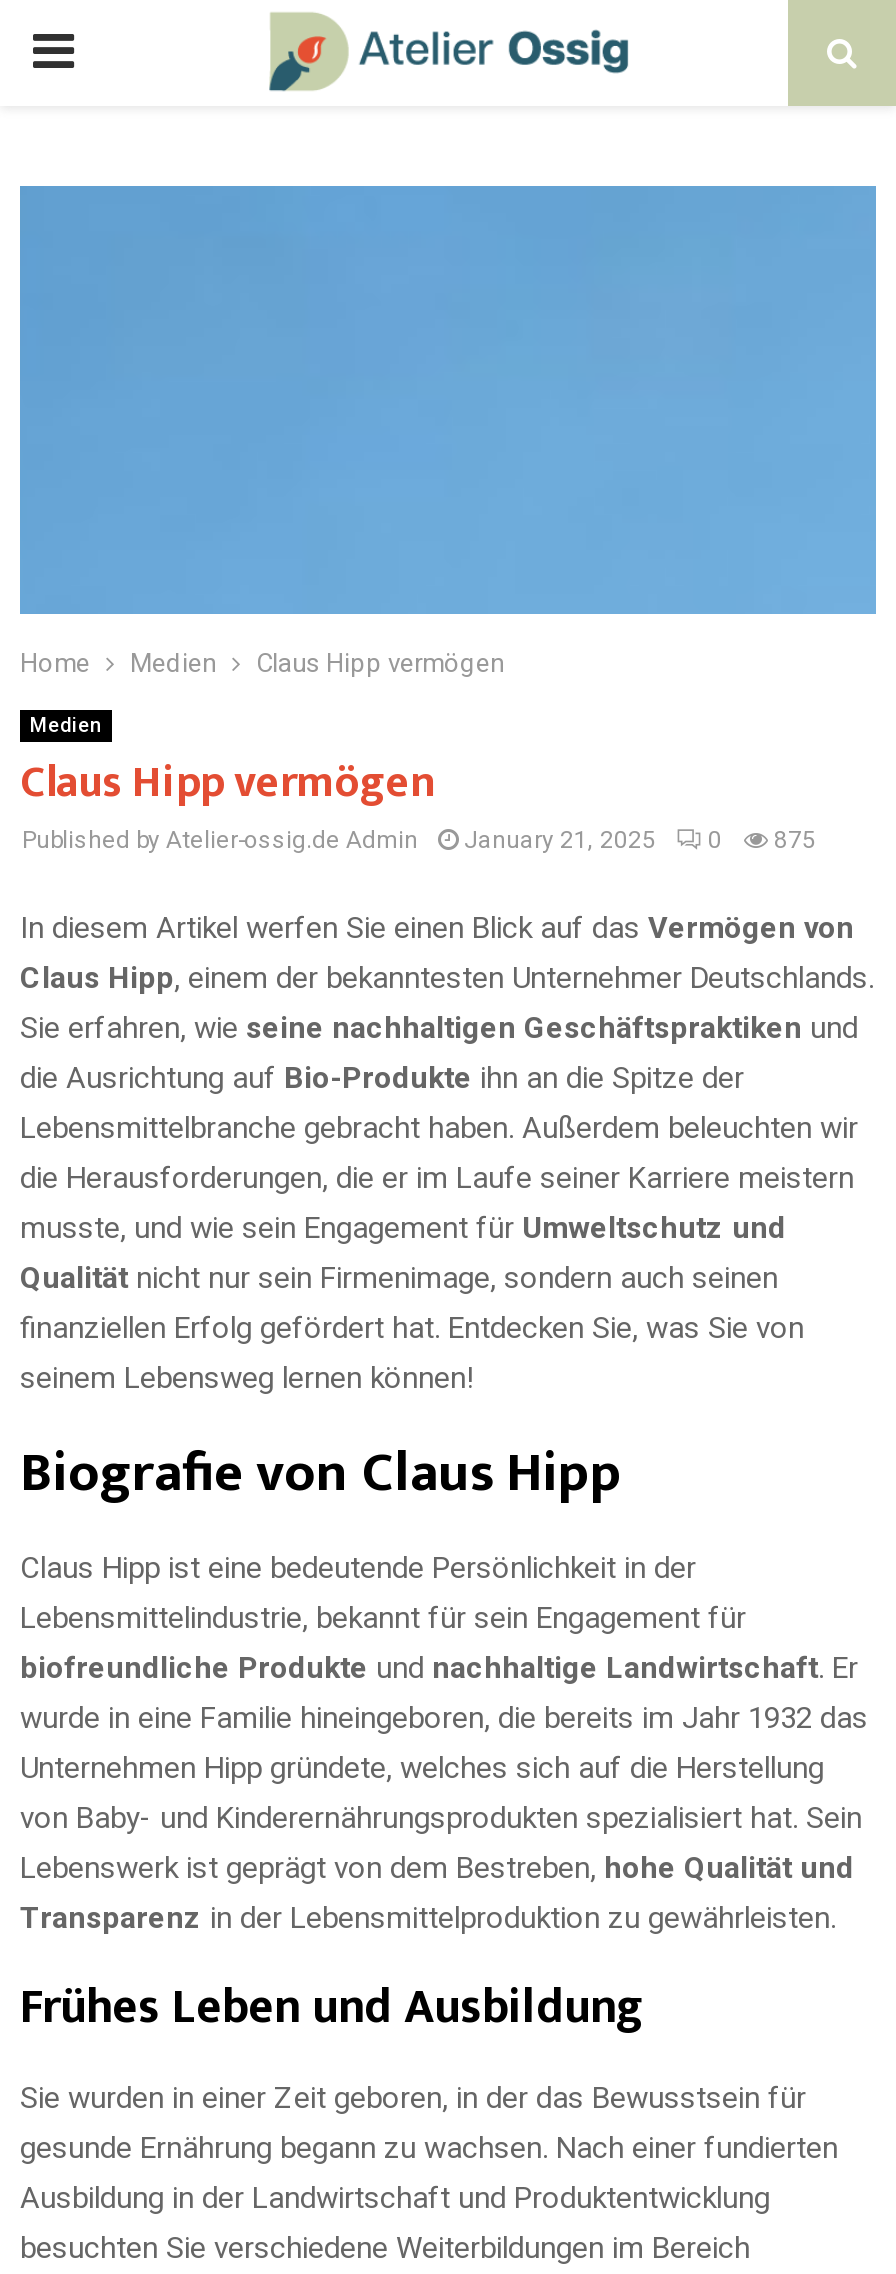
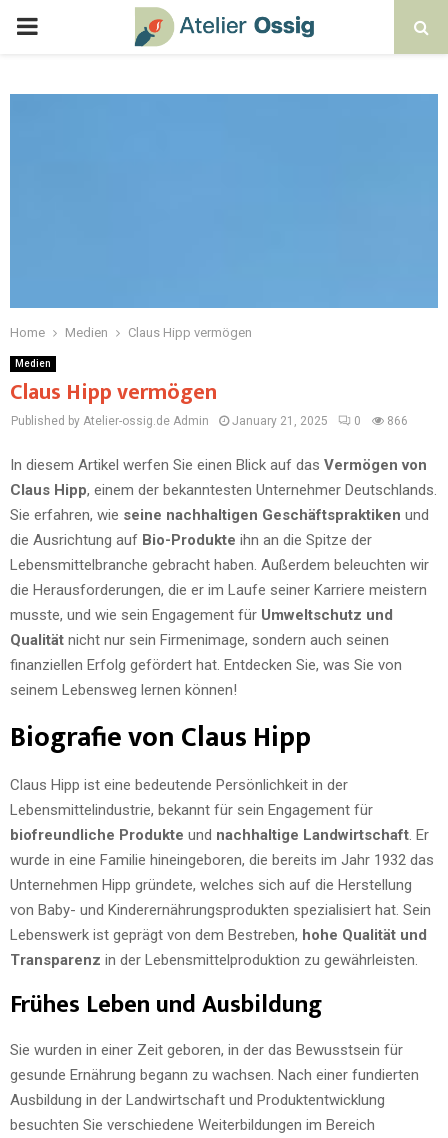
[22,826,816,854] Published by Atelier-ossig.de Admin January 21, 2025 0 875 -> [11,414,408,428] Published by Atelier-ossig.de Admin January 21, 2025 0 866

